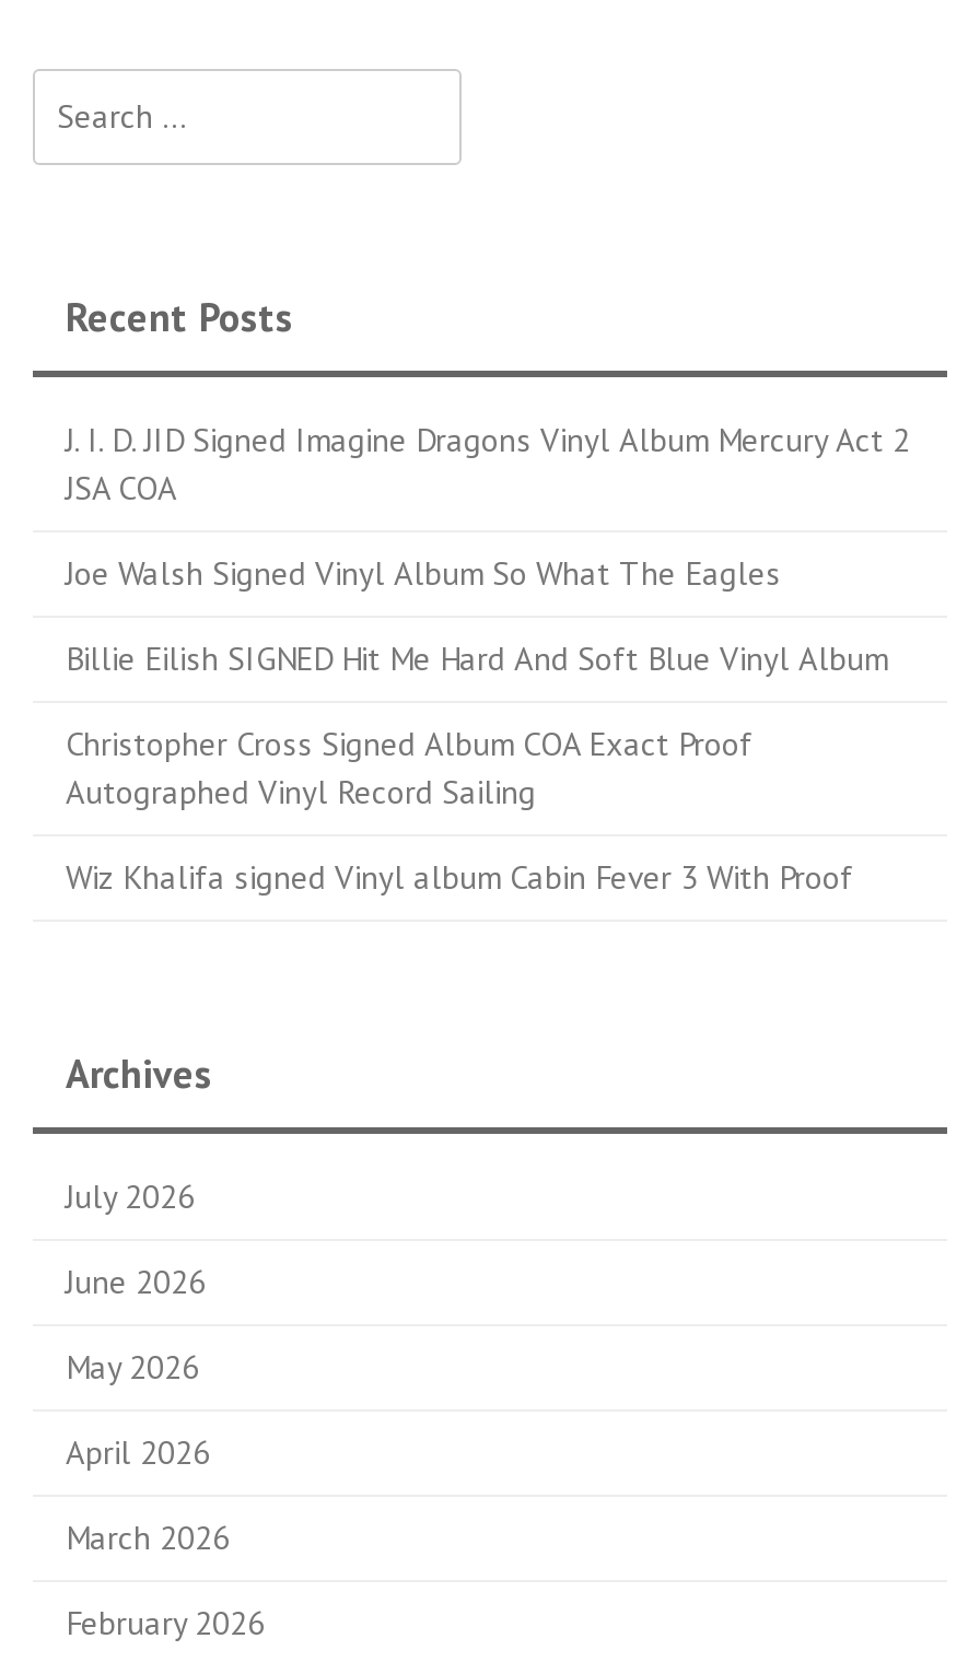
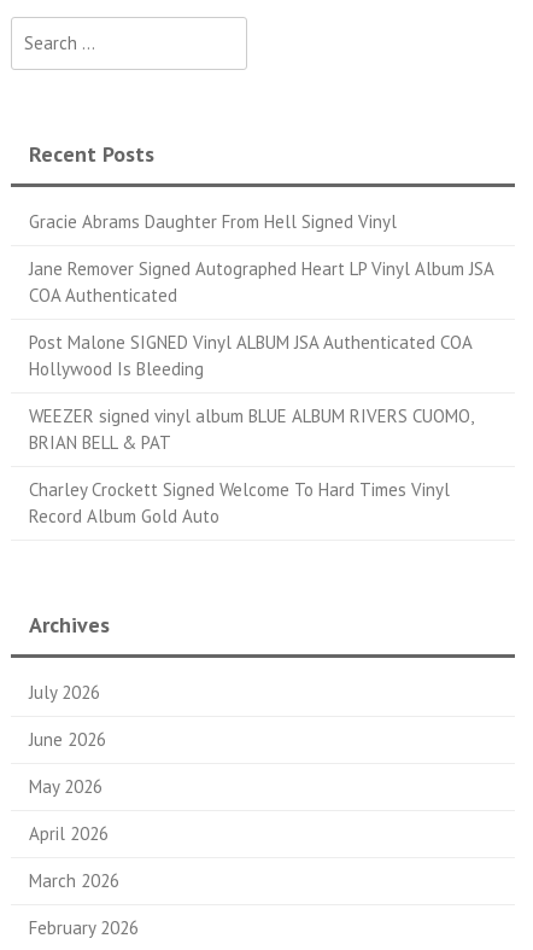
[66,419,910,508] J. I. D. JID Signed Imagine Dragons Vinyl Album Mercury Act 2 | JSA COA -> [29,210,397,233] Gracie Abrams Daughter From Hell Signed Vinyl
[66,552,781,594] Joe Walsh Signed Vinyl Album So What The Eagles -> [29,257,493,307] Jane Remover Signed Autographed Heart LP Vinyl Album JSA | COA Authenticated
[66,637,888,679] Billie Eilish SIGNED Hit Me Hard And Soft Blue Vinyl Album -> [29,331,471,380] Post Malone SIGNED Vinyl ALBUM JSA Authenticated COA | Hollywood Is Bleeding
[66,723,752,812] Christopher Cross Signed Album COA Exact Proof | Autographed Vinyl Record Sailing -> [29,404,473,454] WEEZER signed vinyl album BLUE ALBUM RIVERS CUOMO, | BRIAN BELL & PAT
[66,856,853,898] Wiz Khalifa signed Vinyl album Cabin Fever 3 With Proof -> [29,478,450,528] Charley Crockett Signed Welcome To Hard Times Vinyl | Record Album Gold Auto

